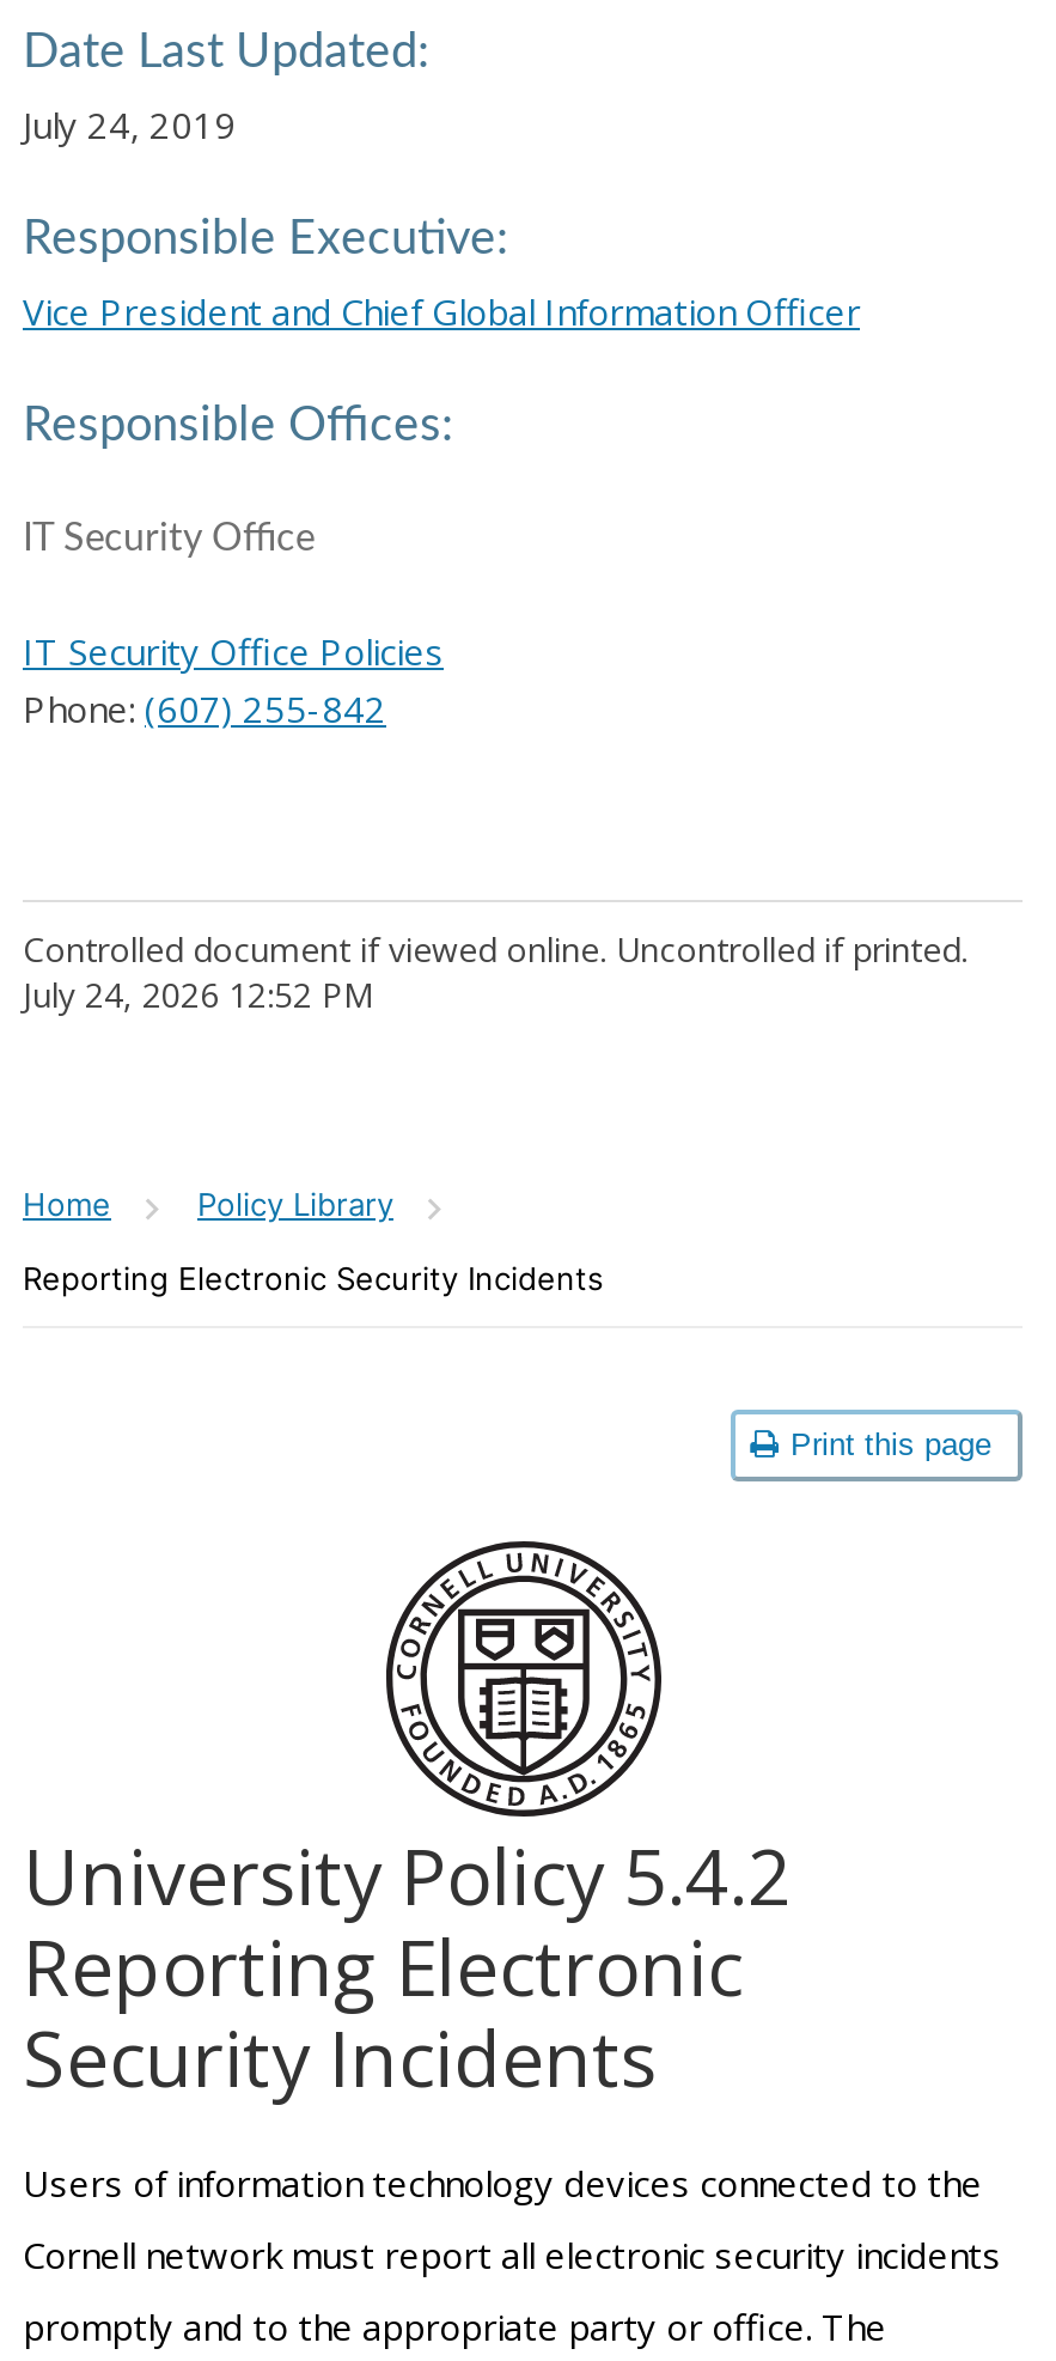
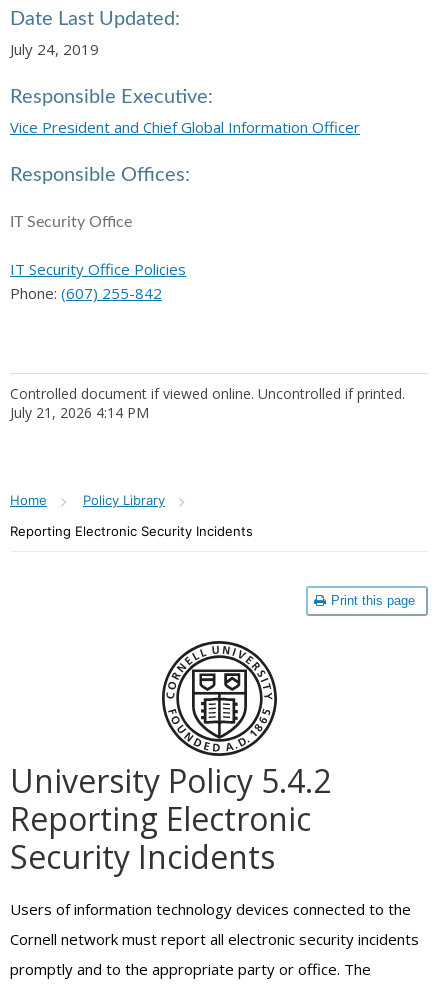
[23,971,374,1016] July 24, 2026 12:52 PM -> [10,403,149,422] July 21, 2026 4:14 PM

